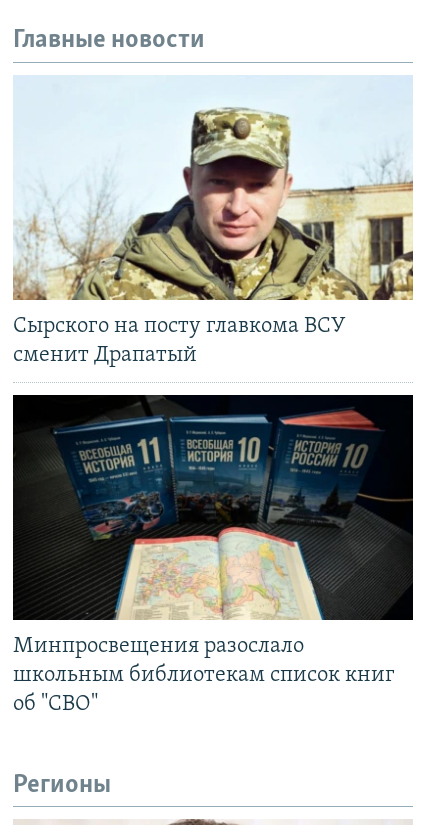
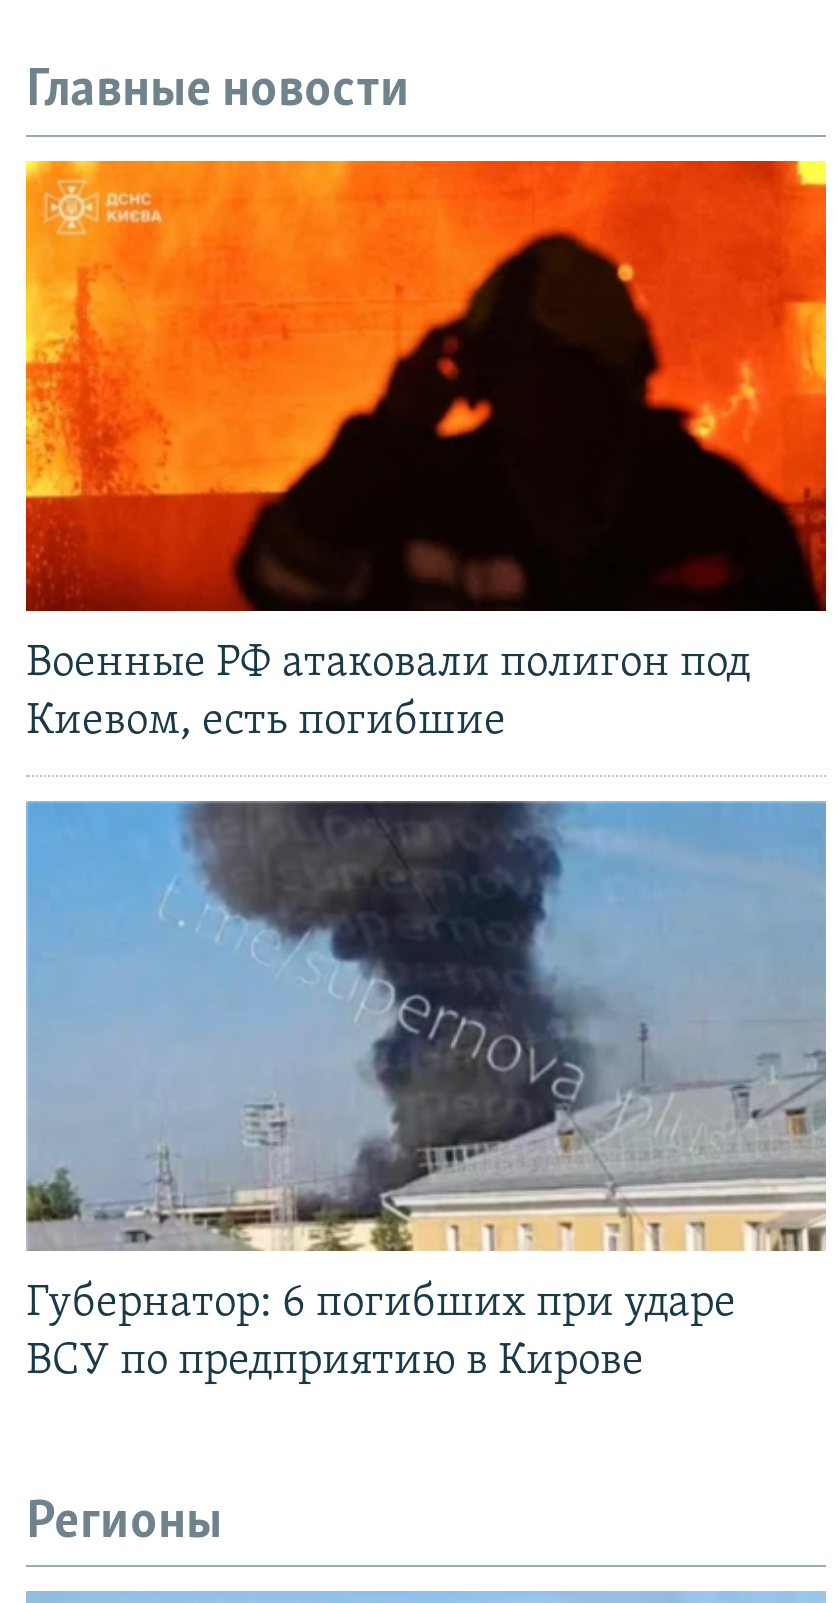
[12,76,414,367] [image] | Сырского на посту главкома ВСУ | сменит Драпатый -> [24,159,828,745] [image] | Военные РФ атаковали полигон под | Киевом, есть погибшие
[12,394,414,716] [image] | Минпросвещения разослало | школьным библиотекам список книг | об "СВО" -> [26,799,826,1385] [image] | Губернатор: 6 погибших при ударе | ВСУ по предприятию в Кирове

